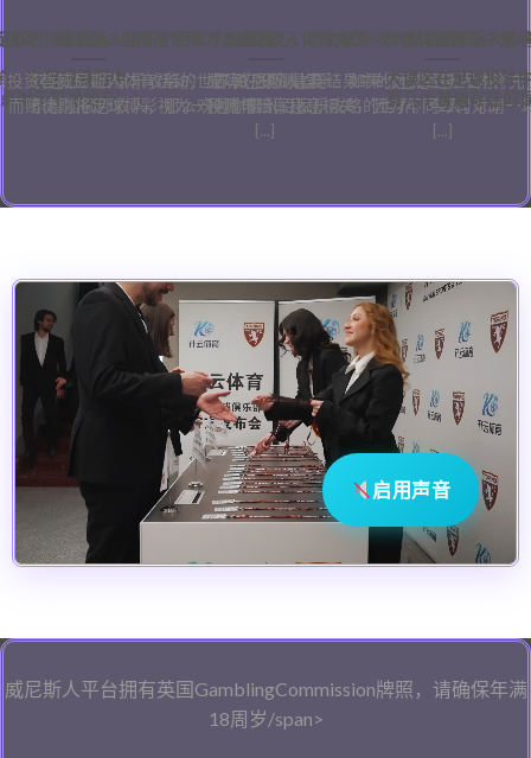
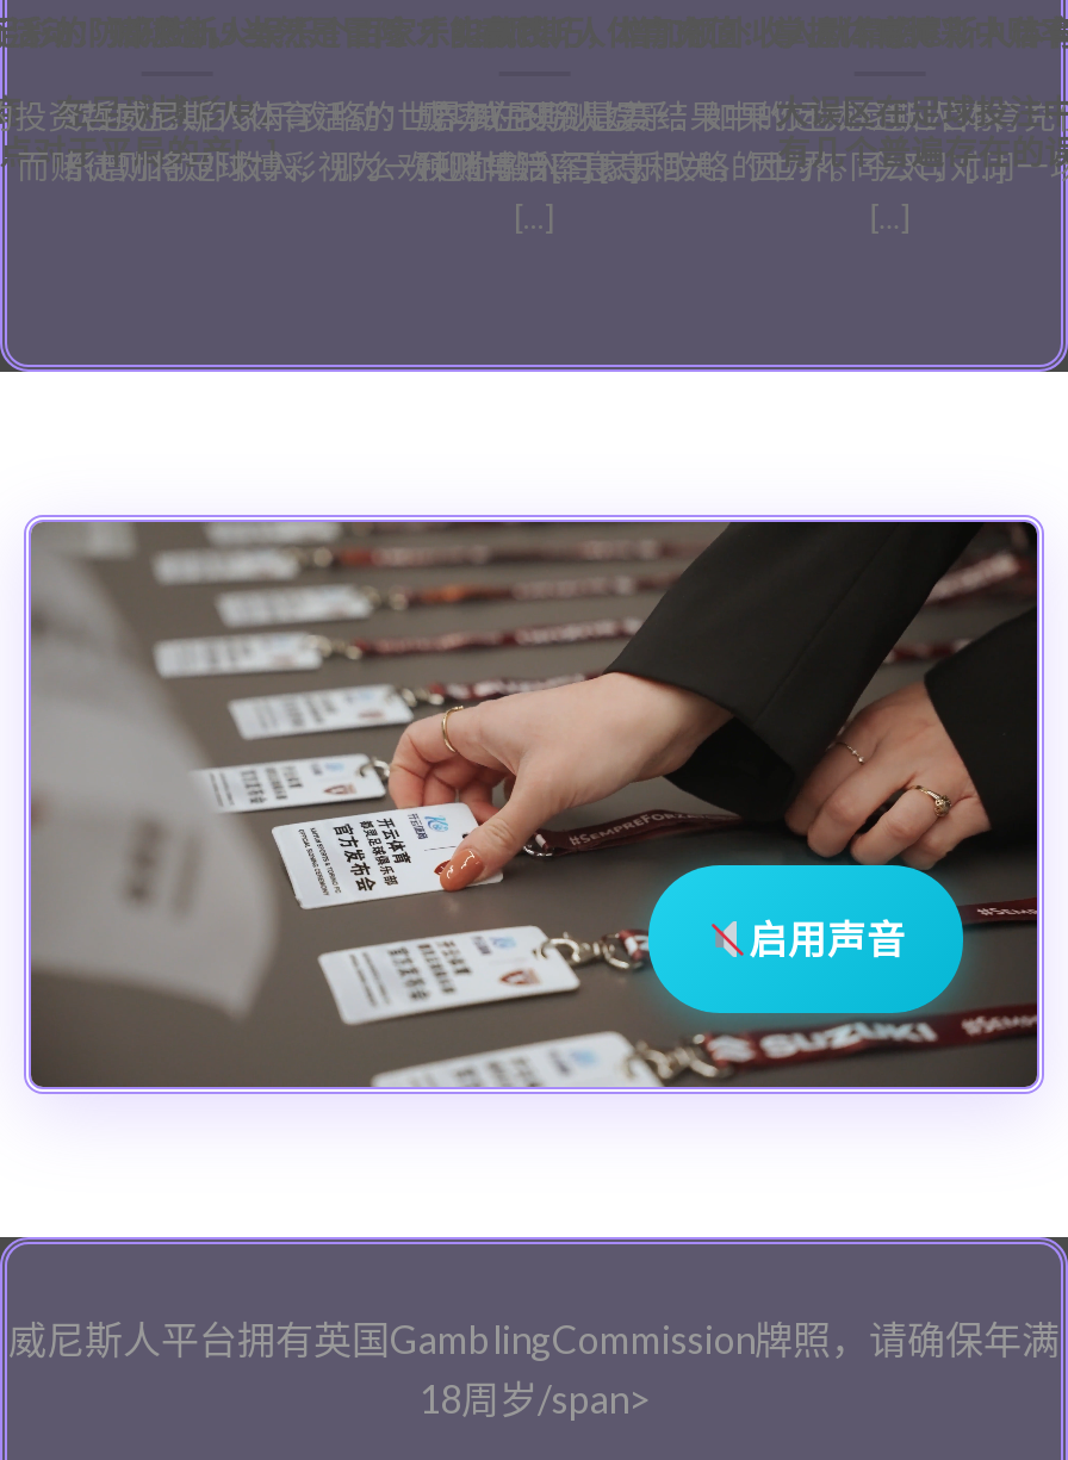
[15,281,516,565] [image] -> [31,522,1039,1087] [image]

